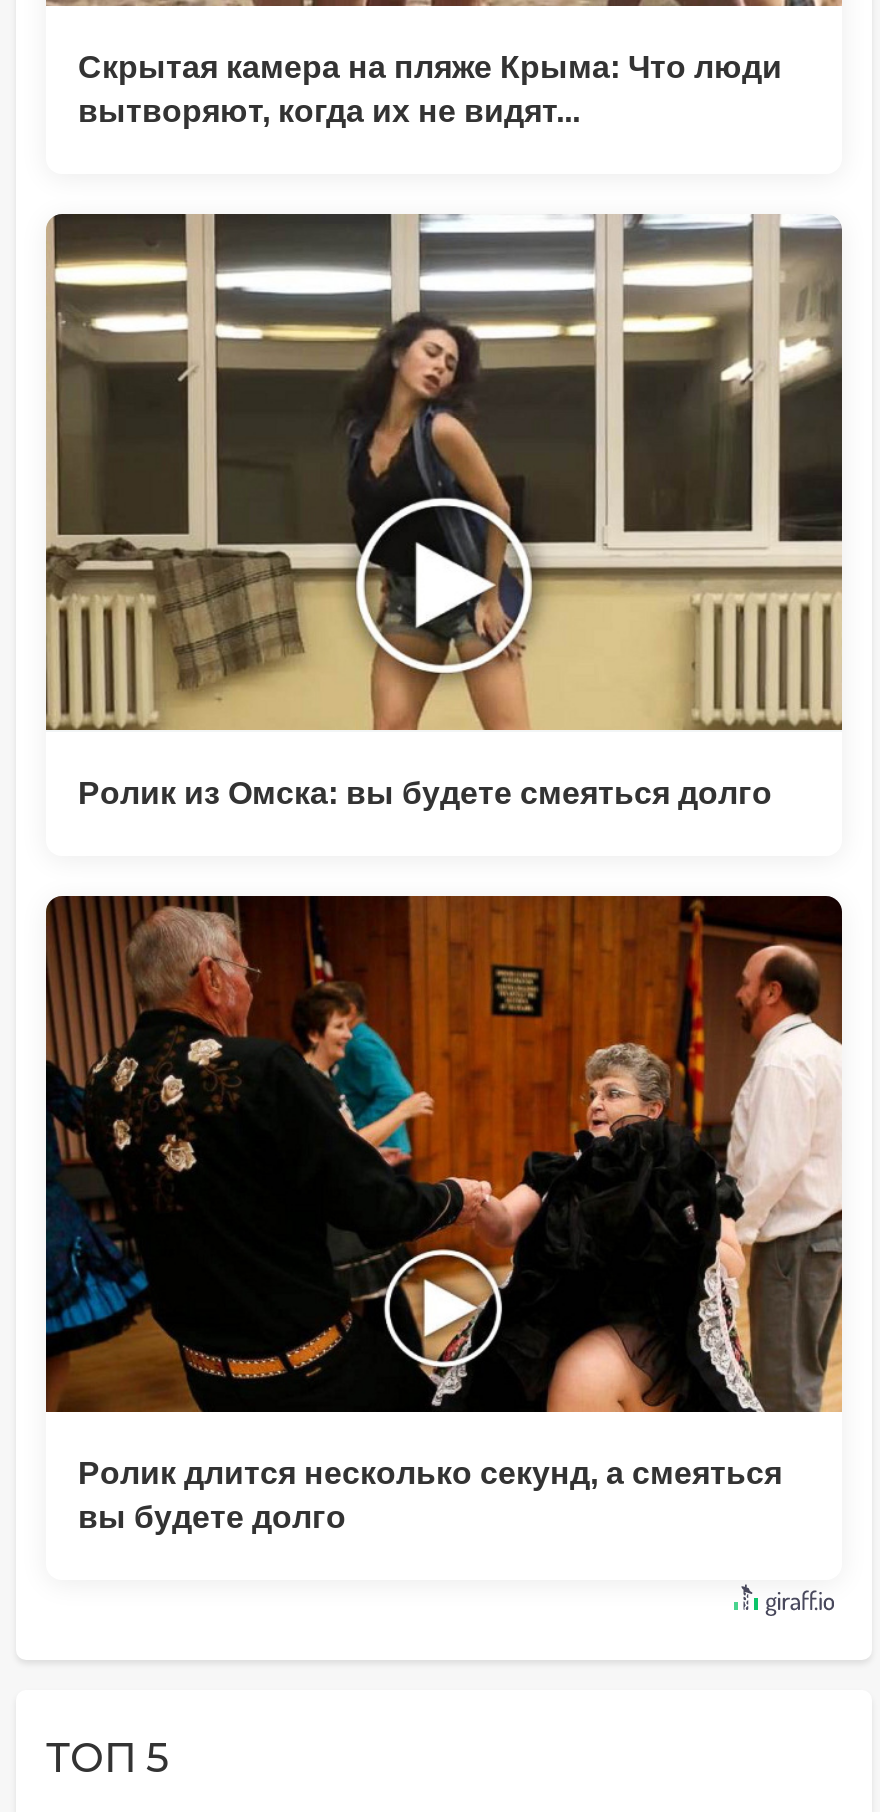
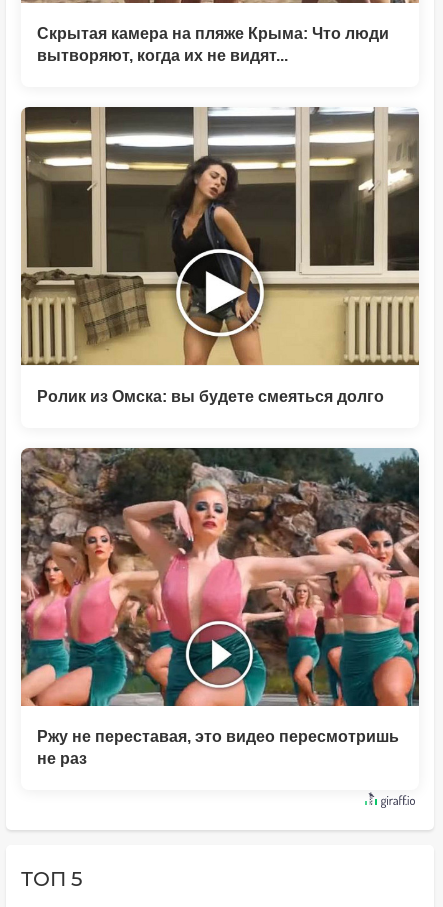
[44,894,844,1535] [image] | Ролик длится несколько секунд, а смеяться | вы будете долго -> [20,447,420,767] [image] | Ржу не переставая, это видео пересмотришь | не раз

